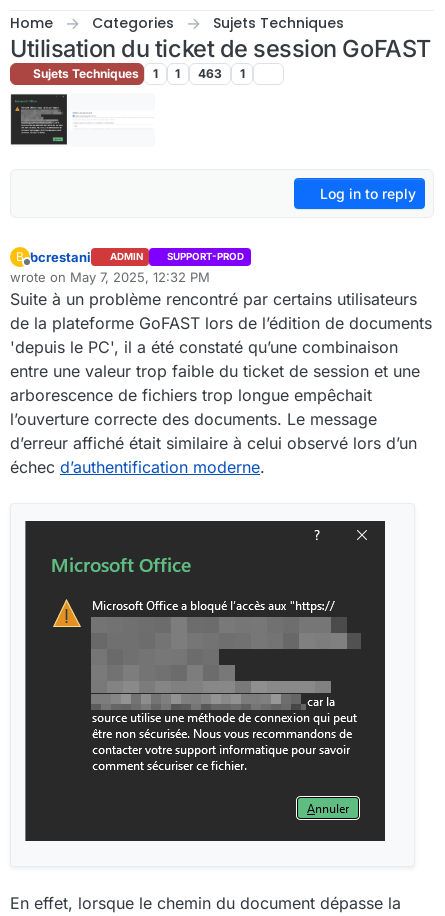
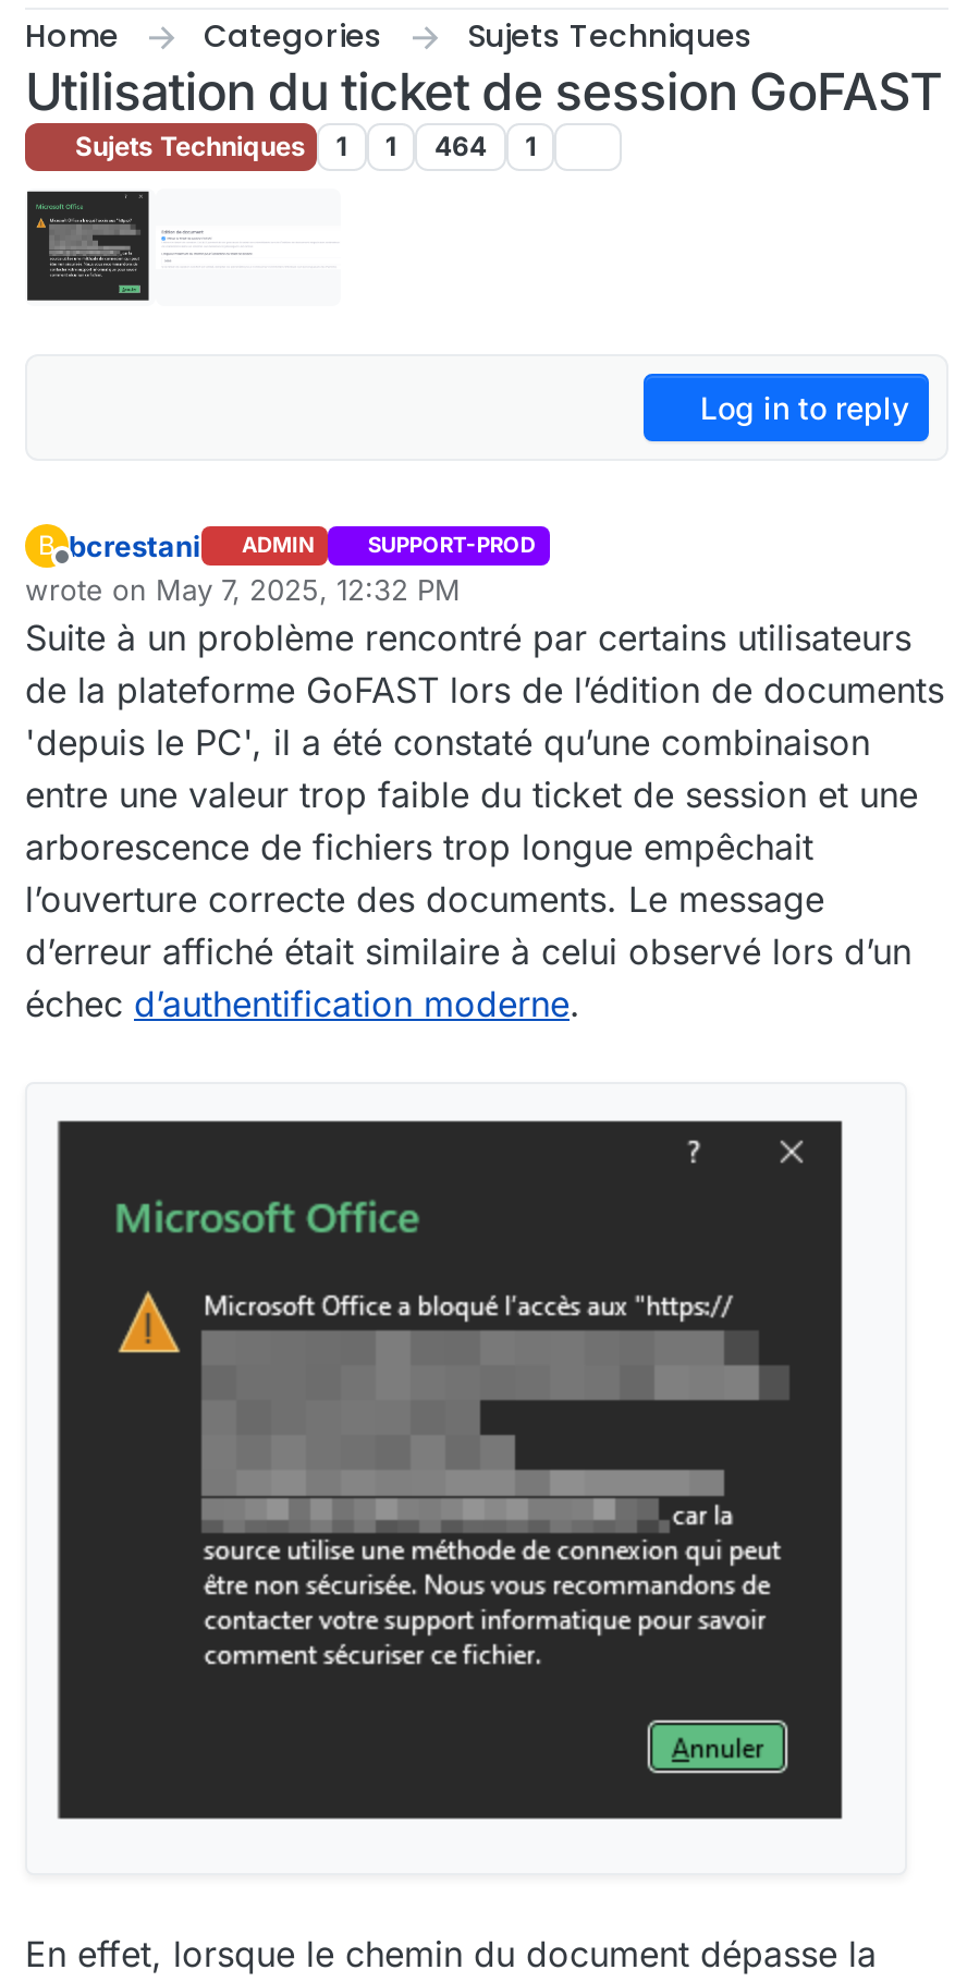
[30,66,245,81] Sujets Techniques 1 1 463 1 -> [69,130,536,163] Sujets Techniques 1 1 464 1

